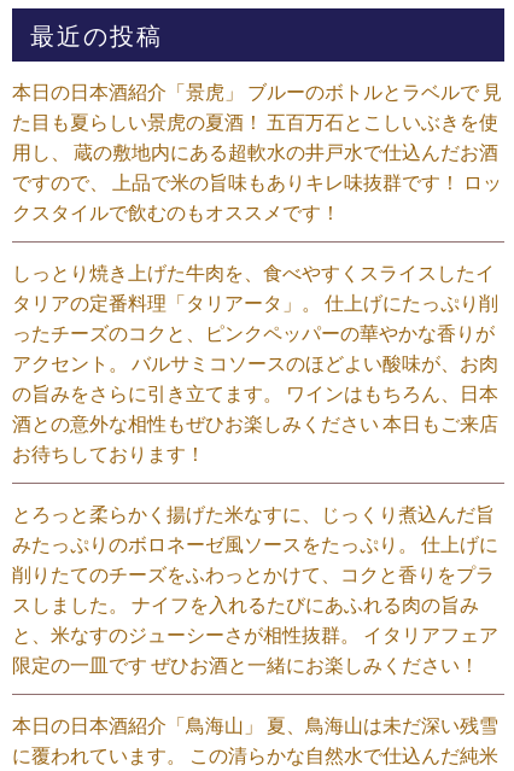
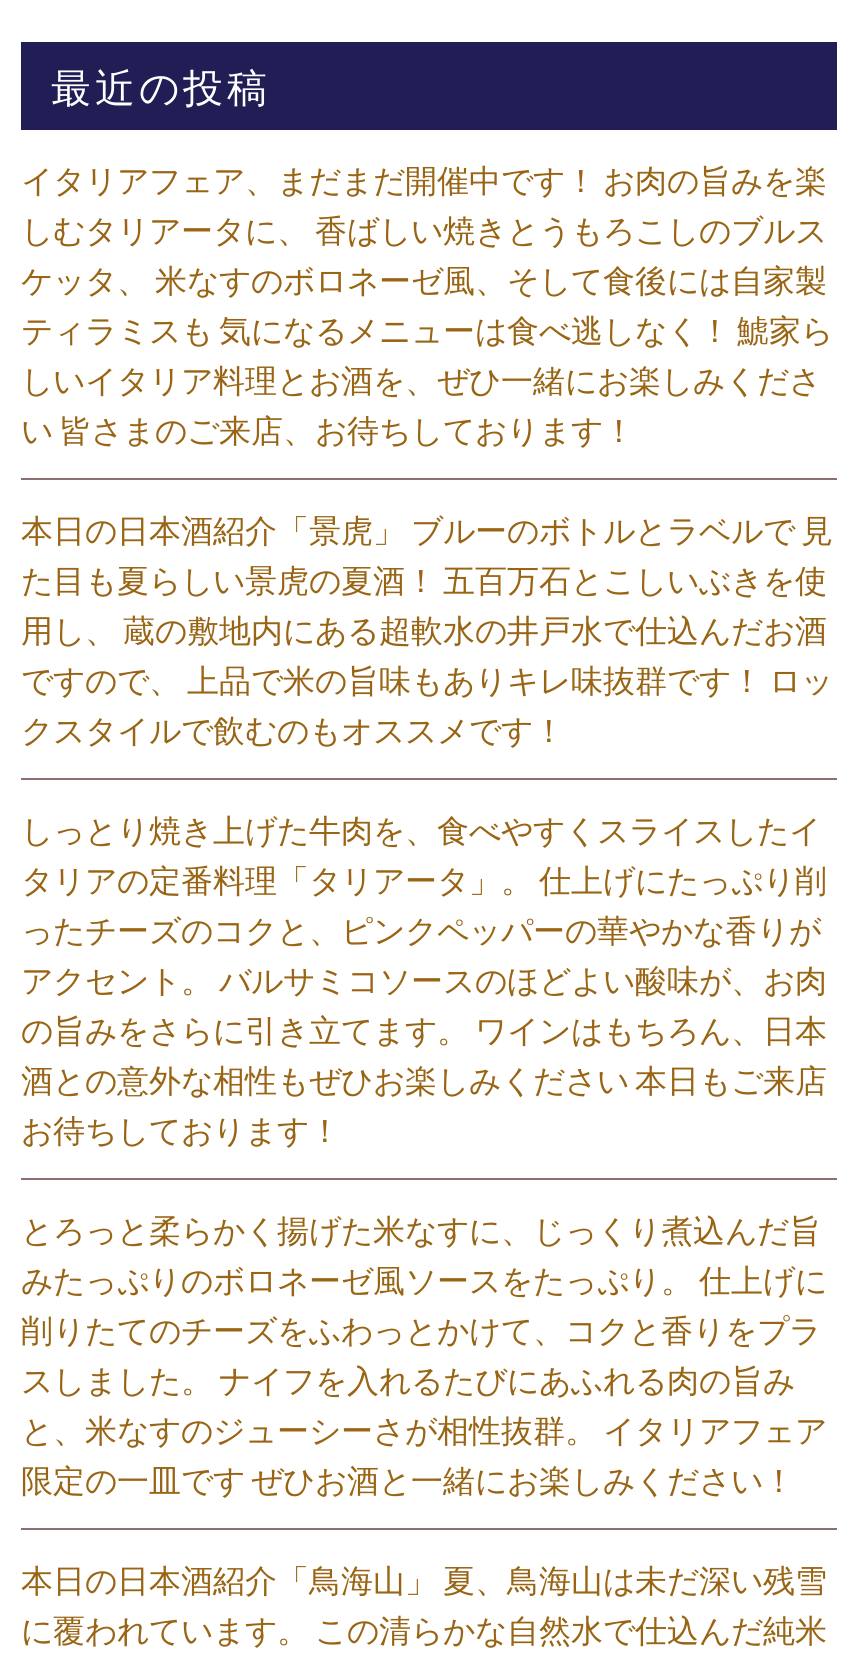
none -> [21,160,833,448] イタリアフェア、まだまだ開催中です！ お肉の旨みを楽 | しむタリアータに、 香ばしい焼きとうもろこしのブルス | ケッタ、 米なすのボロネーゼ風、そして食後には自家製 | ティラミスも 気になるメニューは食べ逃しなく！ 鯱家ら | しいイタリア料理とお酒を、ぜひ一緒にお楽しみくださ | い 皆さまのご来店、お待ちしております！

